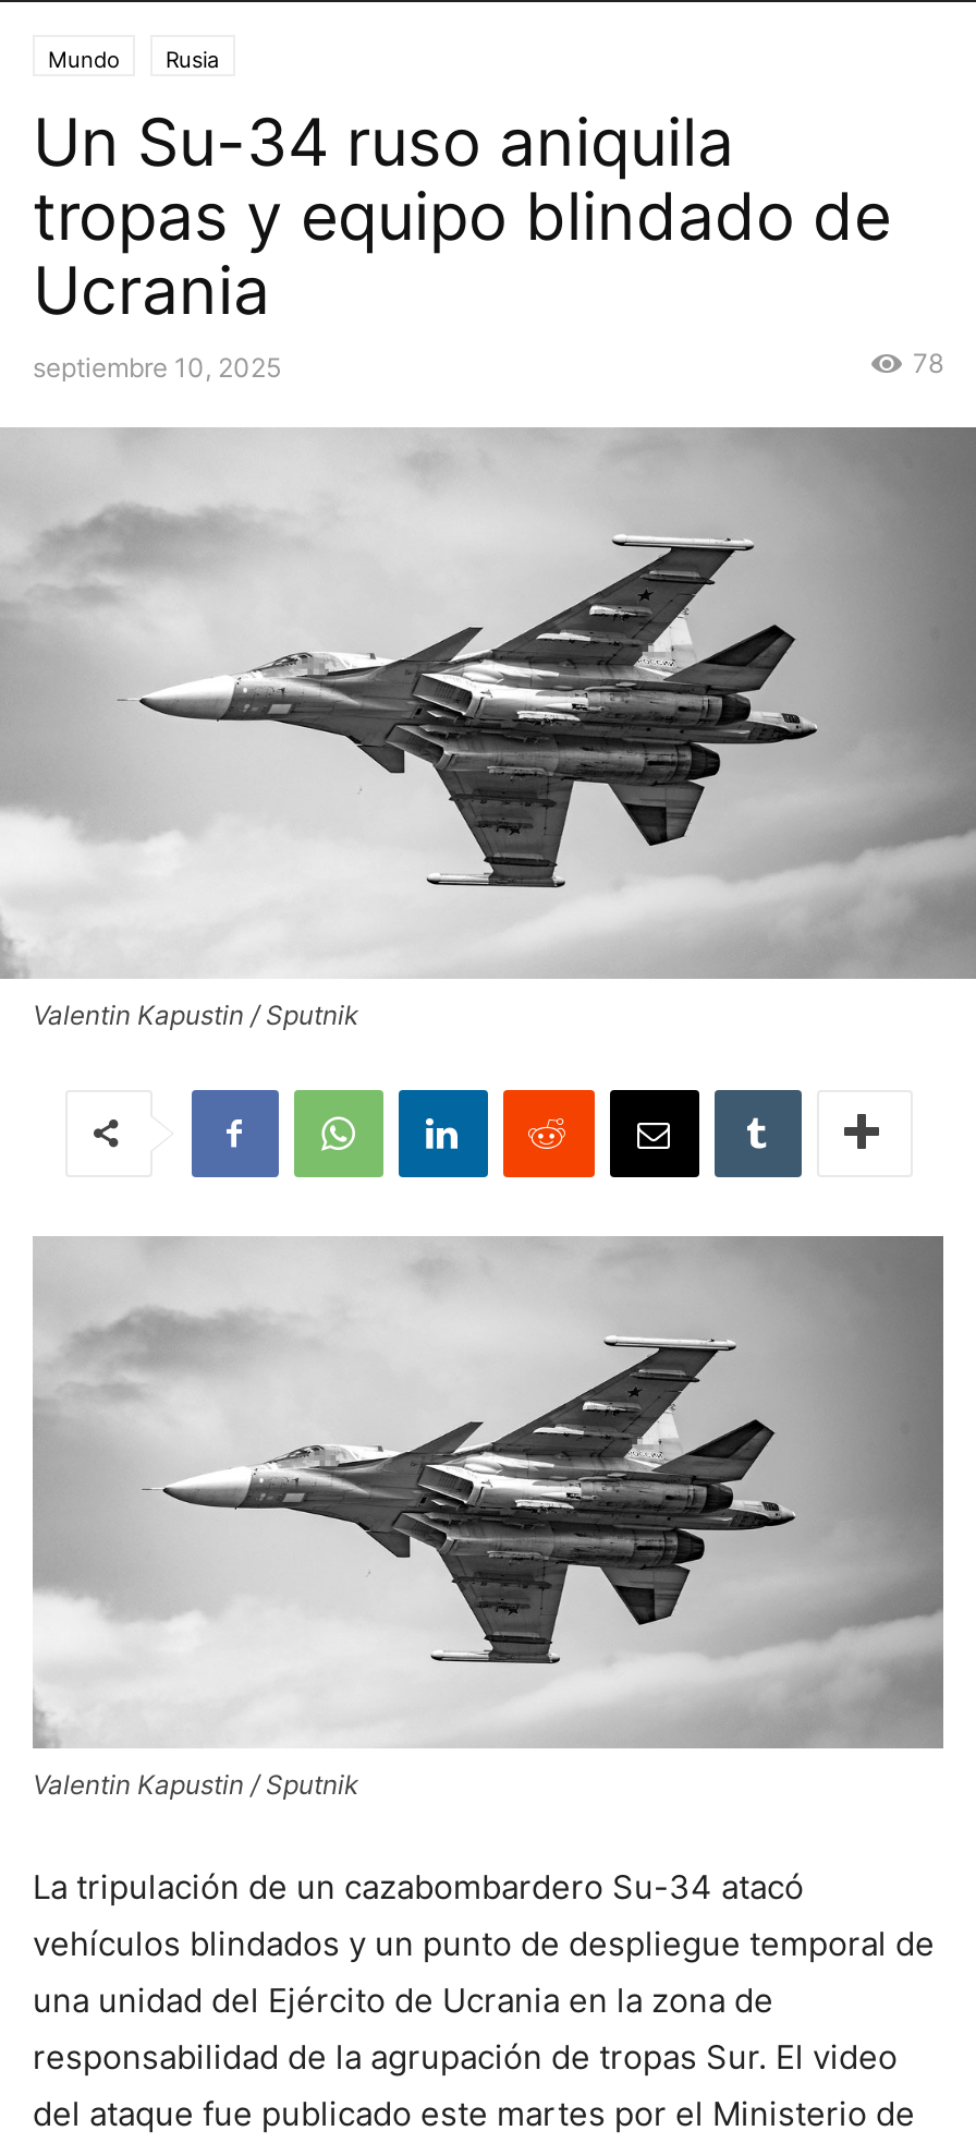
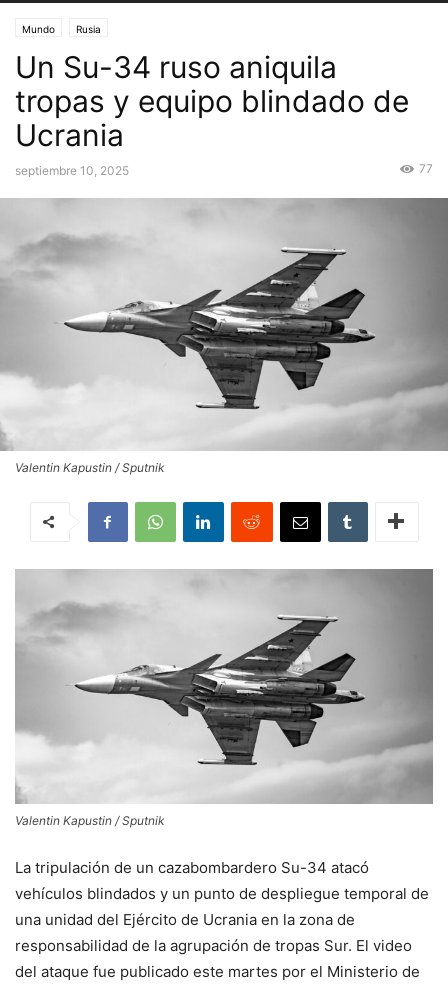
[913,347,943,379] 78 -> [419,161,433,176] 77

